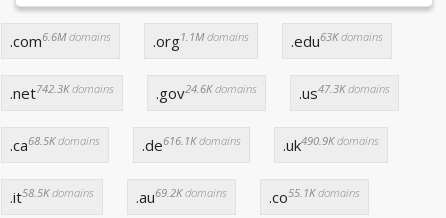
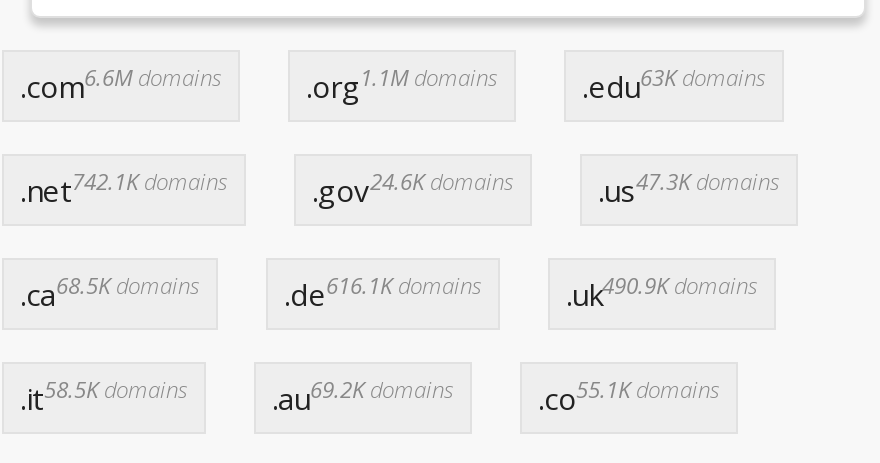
[10,81,114,103] .net742.3Kdomains -> [20,166,228,210] .net742.1Kdomains

